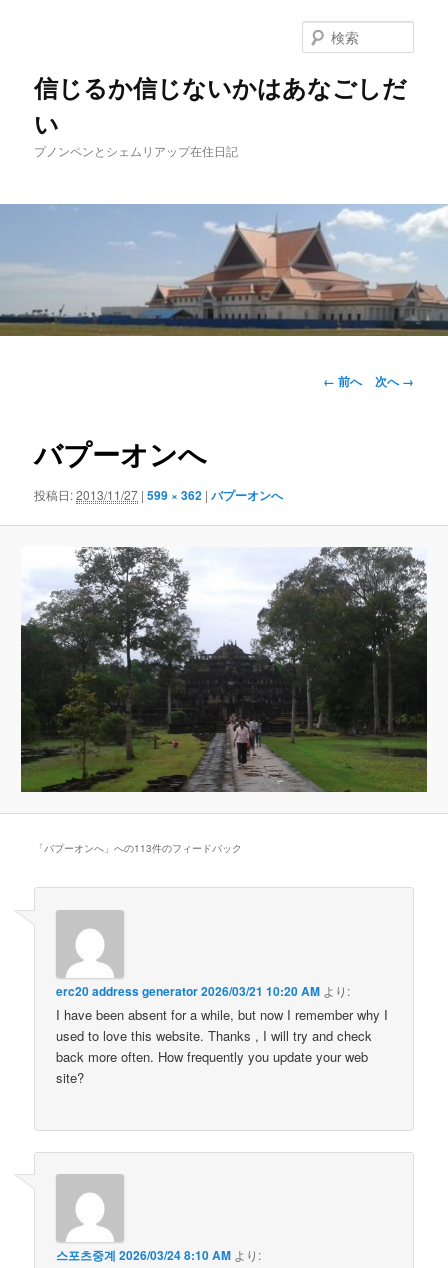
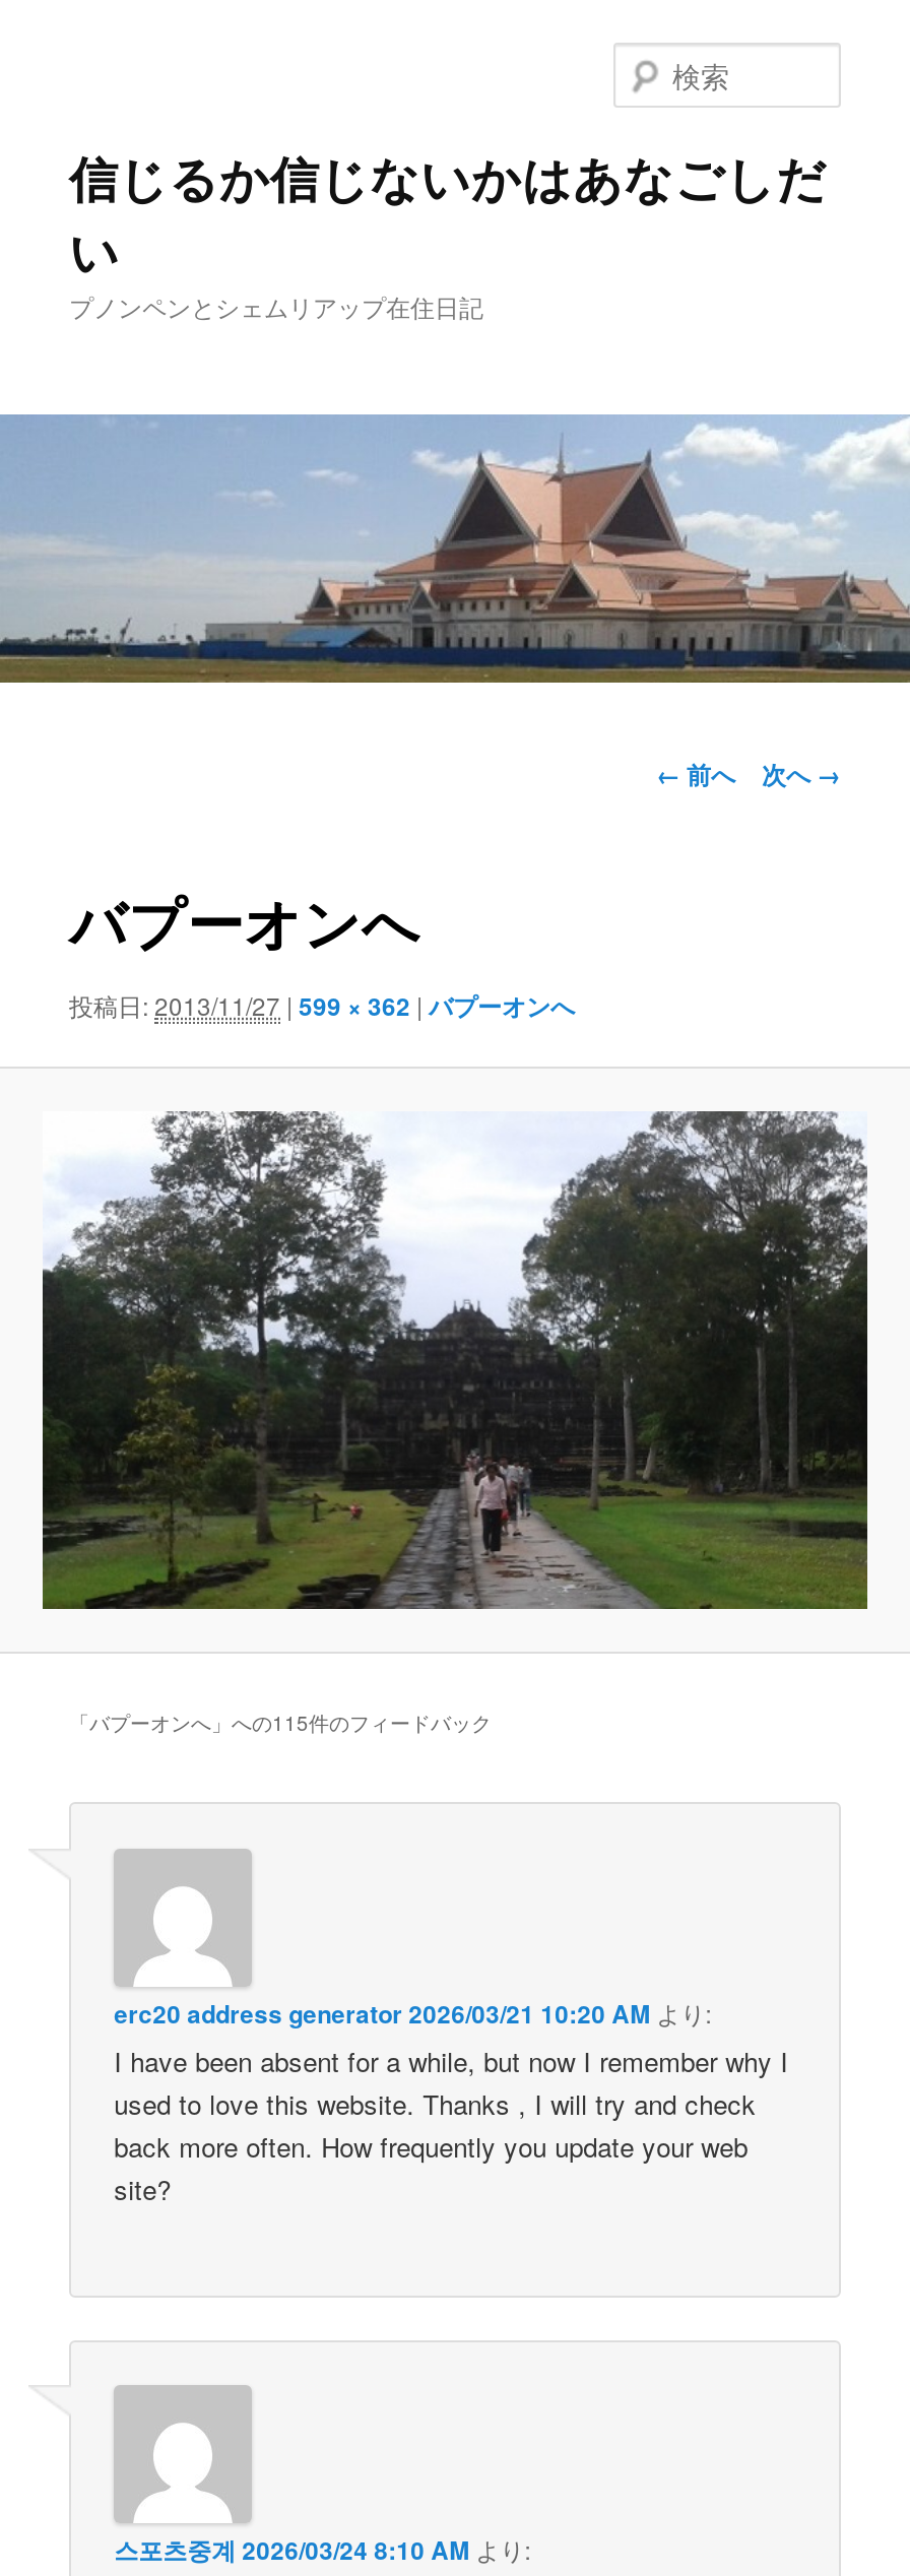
[34,841,242,855] 「バプーオンへ」への113件のフィードバック -> [69,1710,492,1738] 「バプーオンへ」への115件のフィードバック

